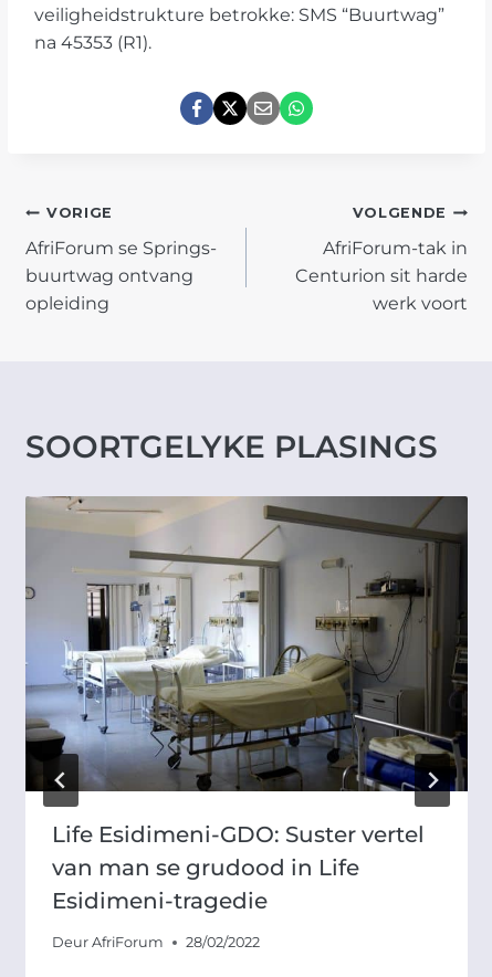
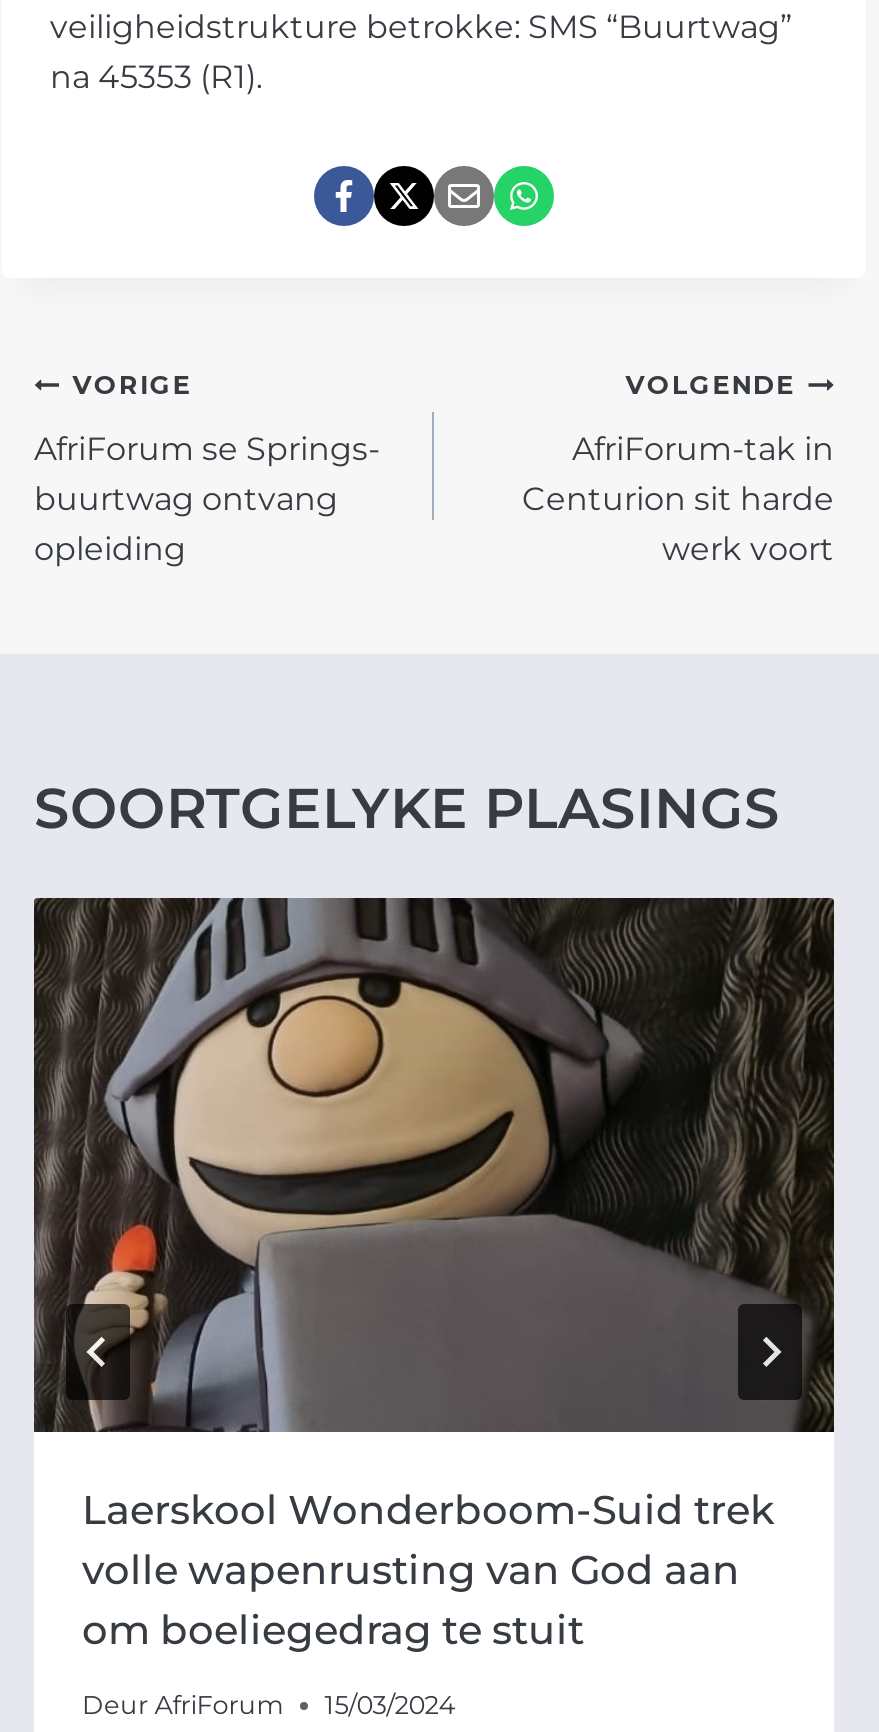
[25,496,468,914] [image] | Life Esidimeni-GDO: Suster vertel | van man se grudood in Life | Esidimeni-tragedie -> [32,896,834,1654] [image] | Laerskool Wonderboom-Suid trek | volle wapenrusting van God aan | om boeliegedrag te stuit
[52,934,260,950] Deur AfriForum 28/02/2022 -> [82,1689,454,1719] Deur AfriForum 15/03/2024

